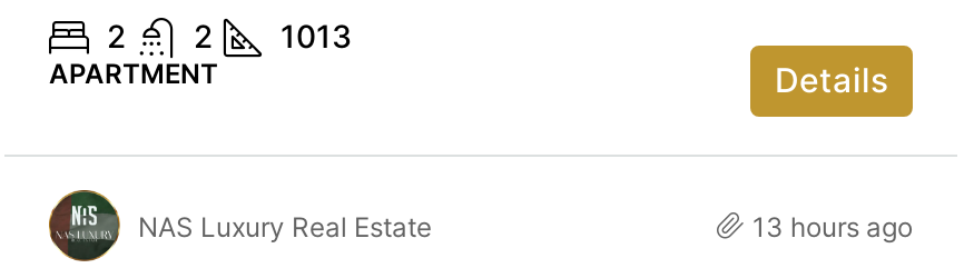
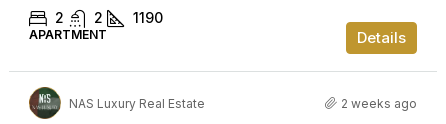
[107,17,352,54] 2 2 1013 -> [55,9,163,26] 2 2 1190
[752,209,913,242] 13 hours ago -> [341,95,417,110] 2 weeks ago

